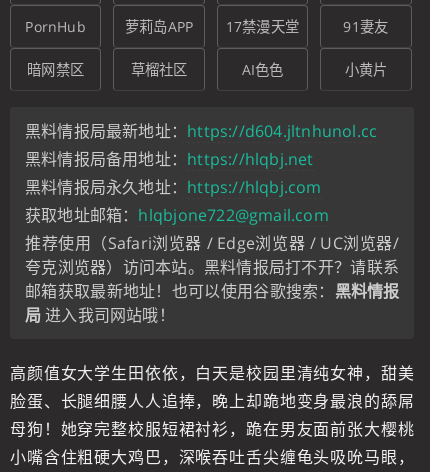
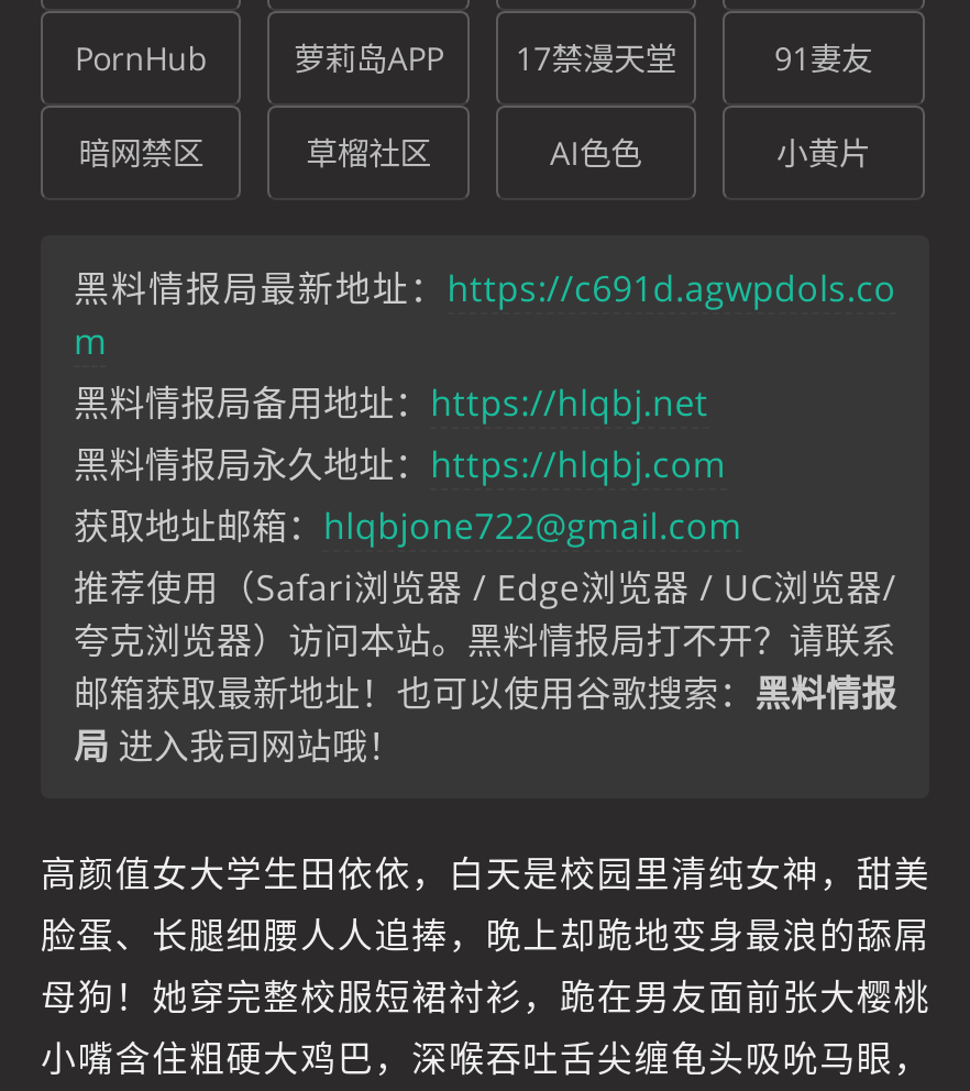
[25,120,377,142] 黑料情报局最新地址：https://d604.jltnhunol.cc -> [74,264,896,366] 黑料情报局最新地址：https://c691d.agwpdols.co | m

